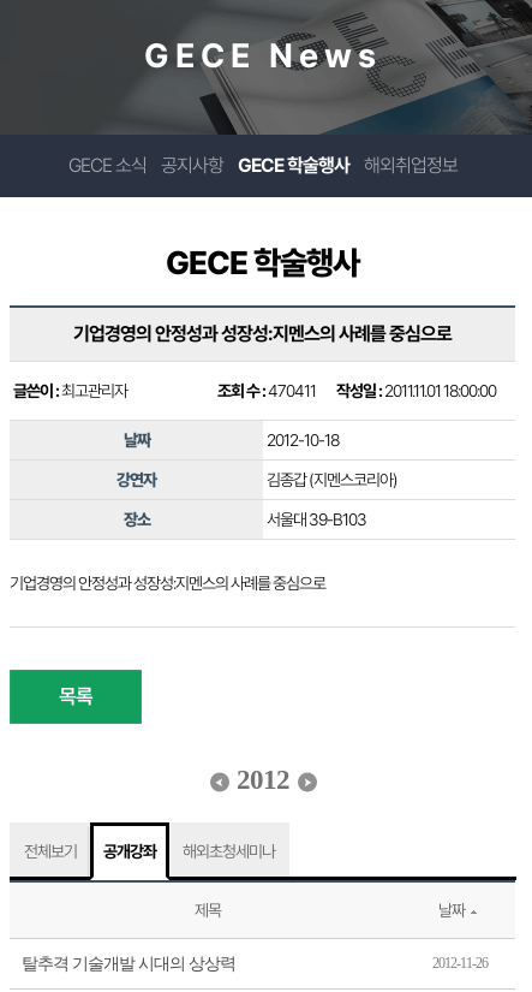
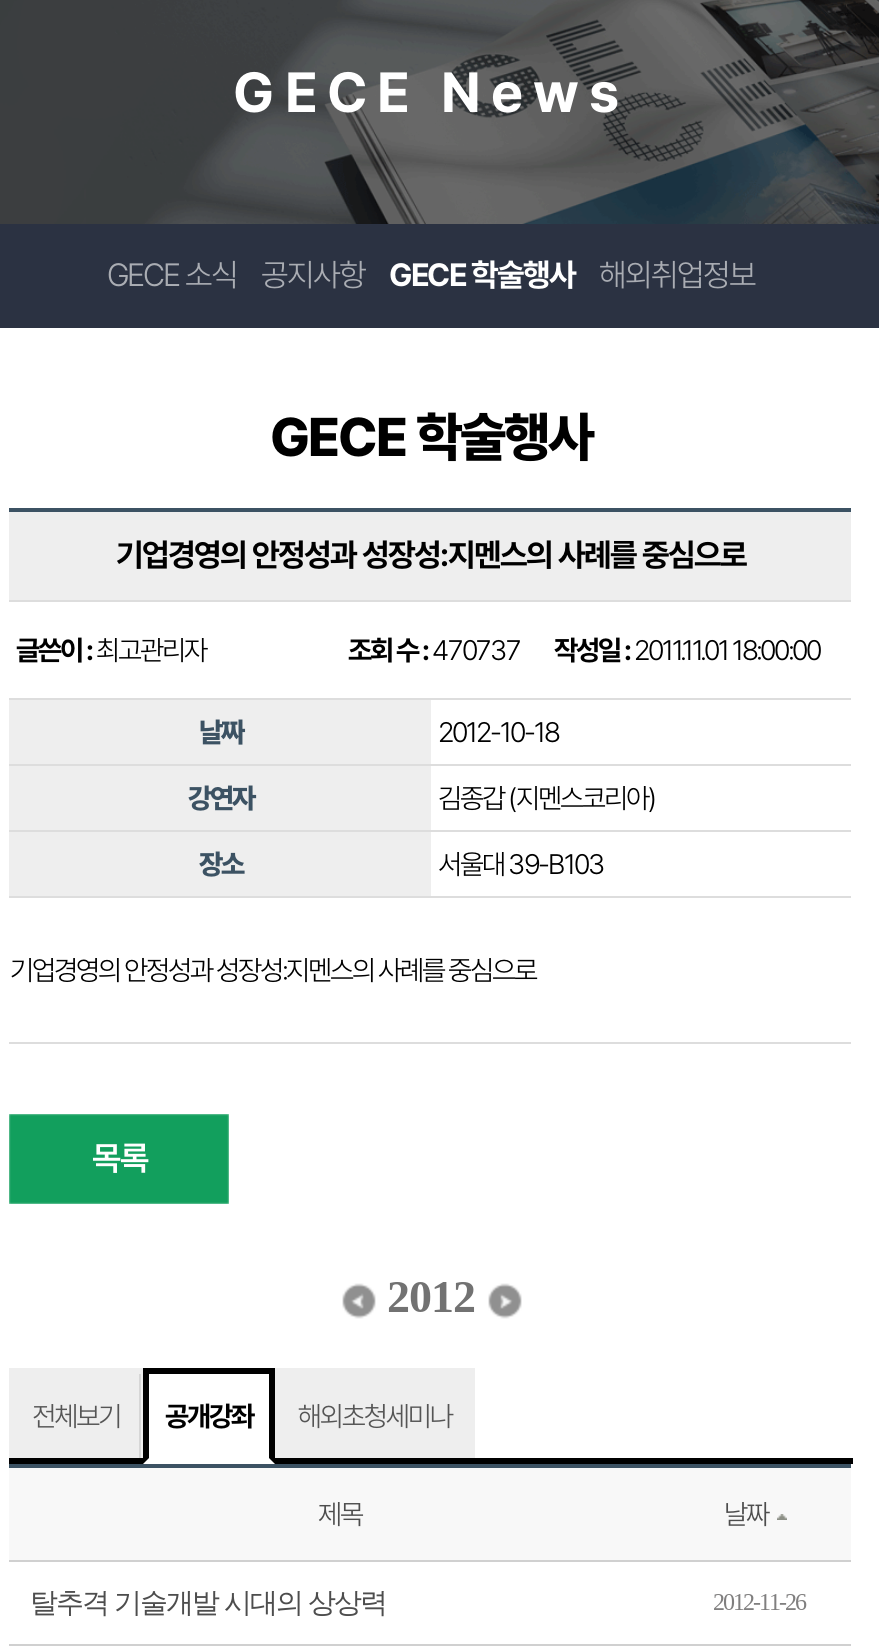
[218,381,496,400] 조회 수 :470411 작성일 : 2011.11.01 18:00:00 -> [348,634,820,666] 조회 수 :470737 작성일 : 2011.11.01 18:00:00

